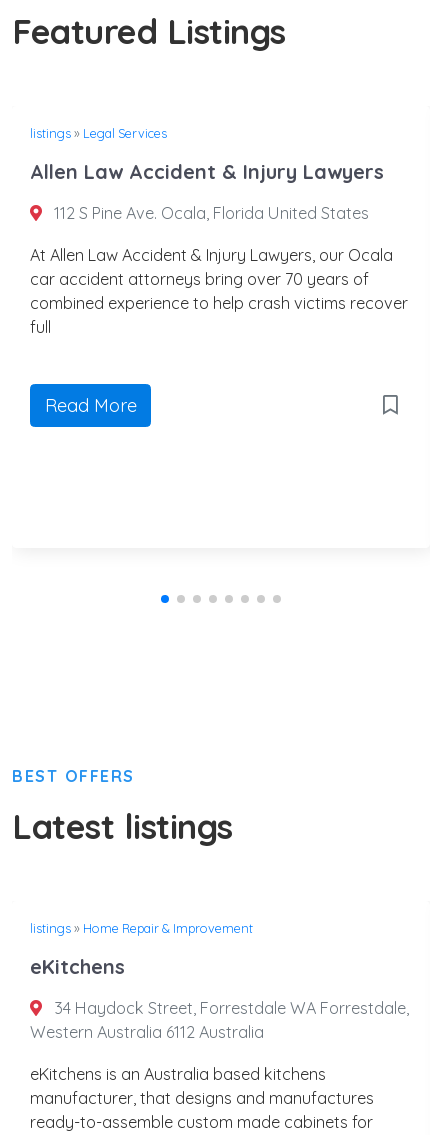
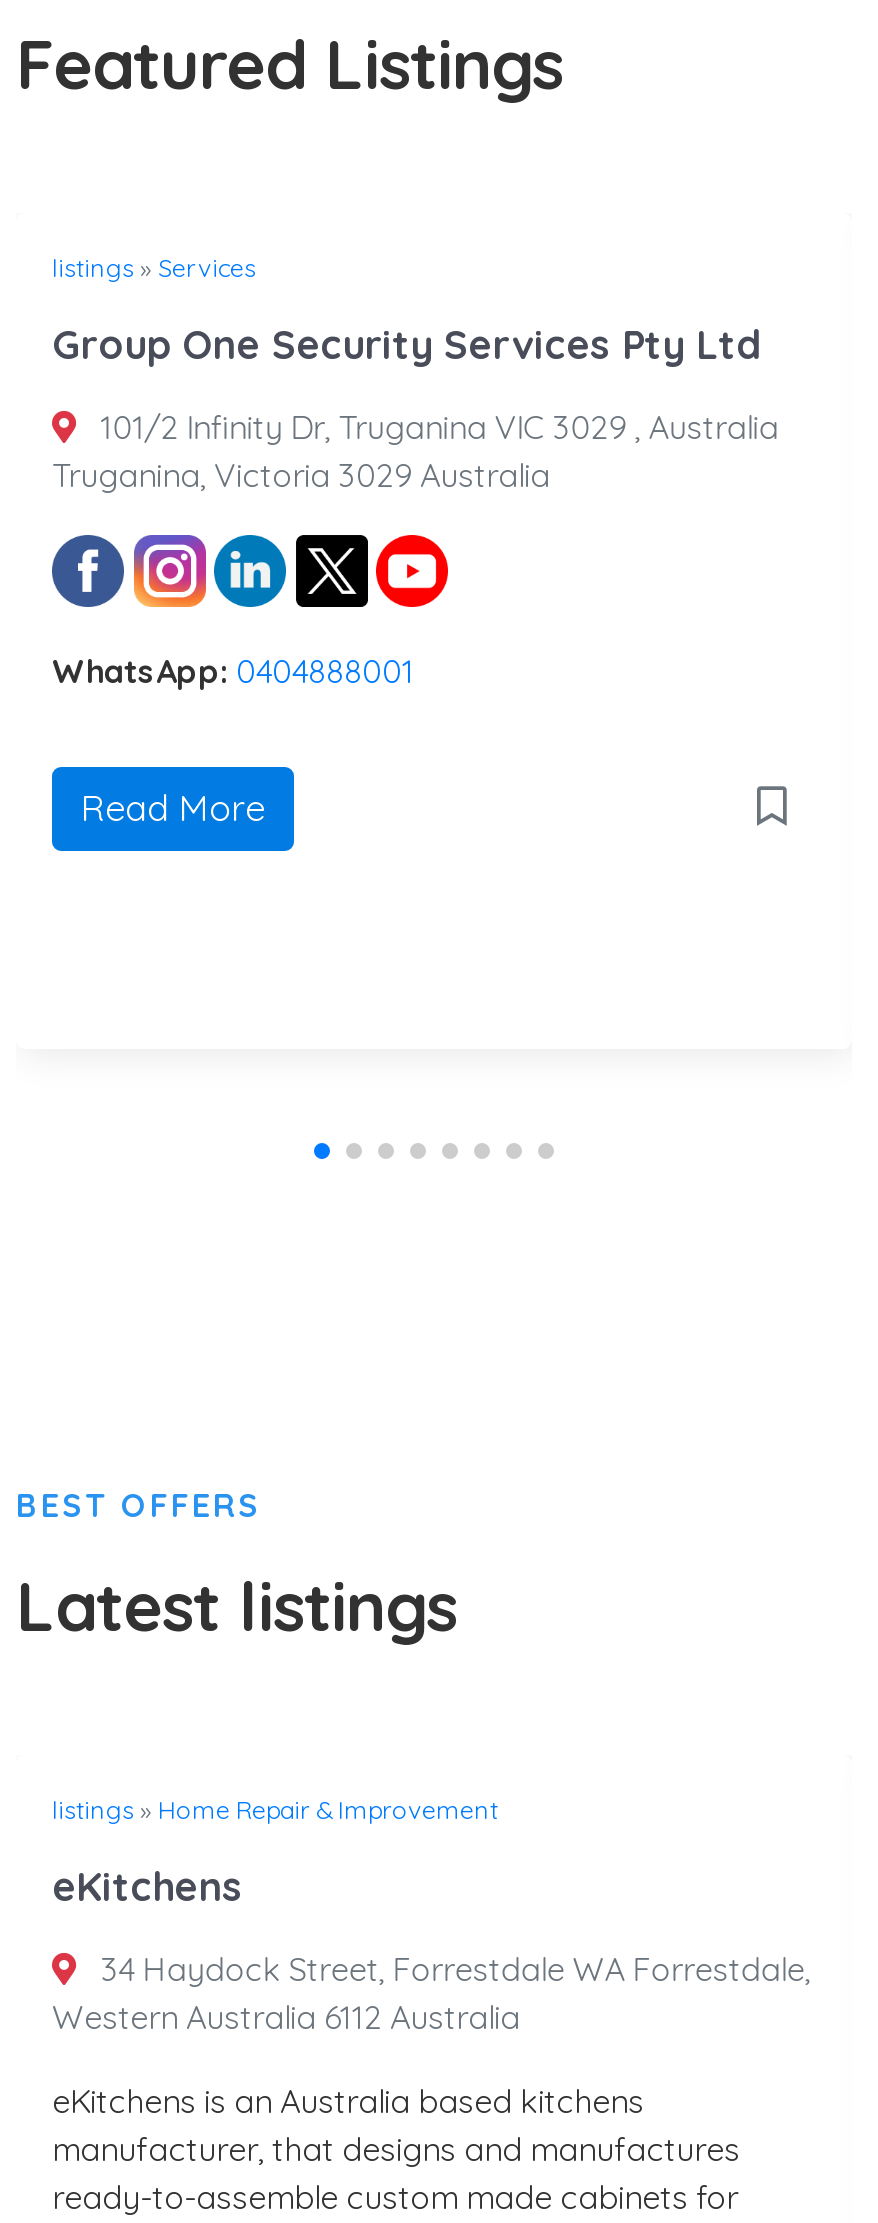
[30,125,167,141] listings» Legal Services -> [52,251,256,283] listings» Services
[30,159,384,184] Allen Law Accident & Injury Lawyers -> [52,319,762,369] Group One Security Services Pty Ltd
[50,203,369,223] 112 S Pine Ave. Ocala, Florida United States -> [52,407,778,495] 101/2 Infinity Dr, Truganina VIC 3029 , Australia | Truganina, Victoria 3029 Australia
[30,245,408,337] At Allen Law Accident & Injury Lawyers, our Ocala | car accident attorneys bring over 70 years of | combined experience to help crash victims recover | full -> [52,650,414,690] WhatsApp: 0404888001

